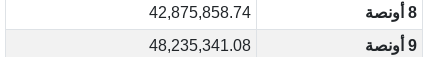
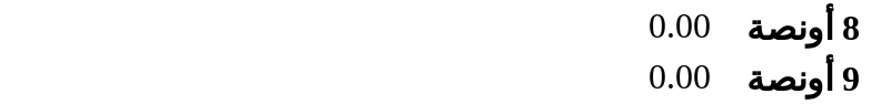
[149,4,251,21] 42,875,858.74 -> [649,7,711,44] 0.00
[149,37,251,54] 48,235,341.08 -> [649,58,711,95] 0.00

